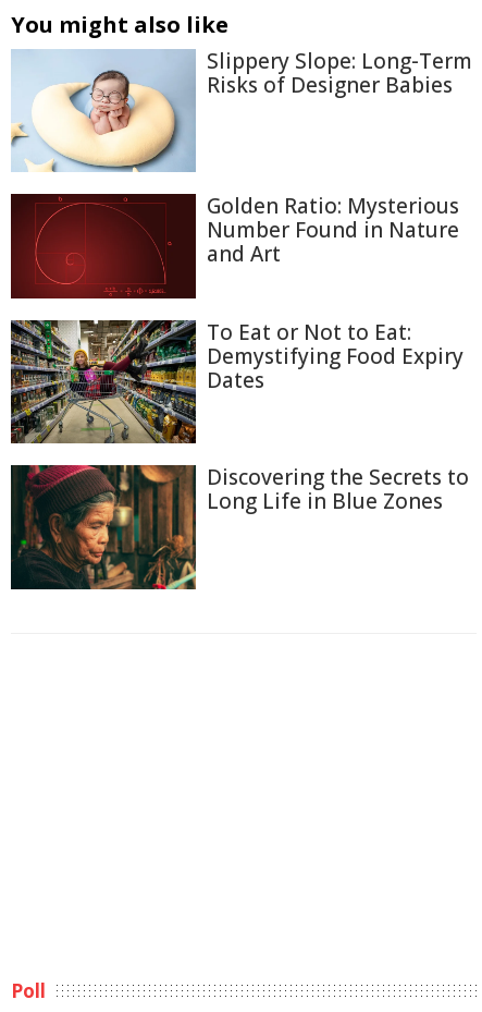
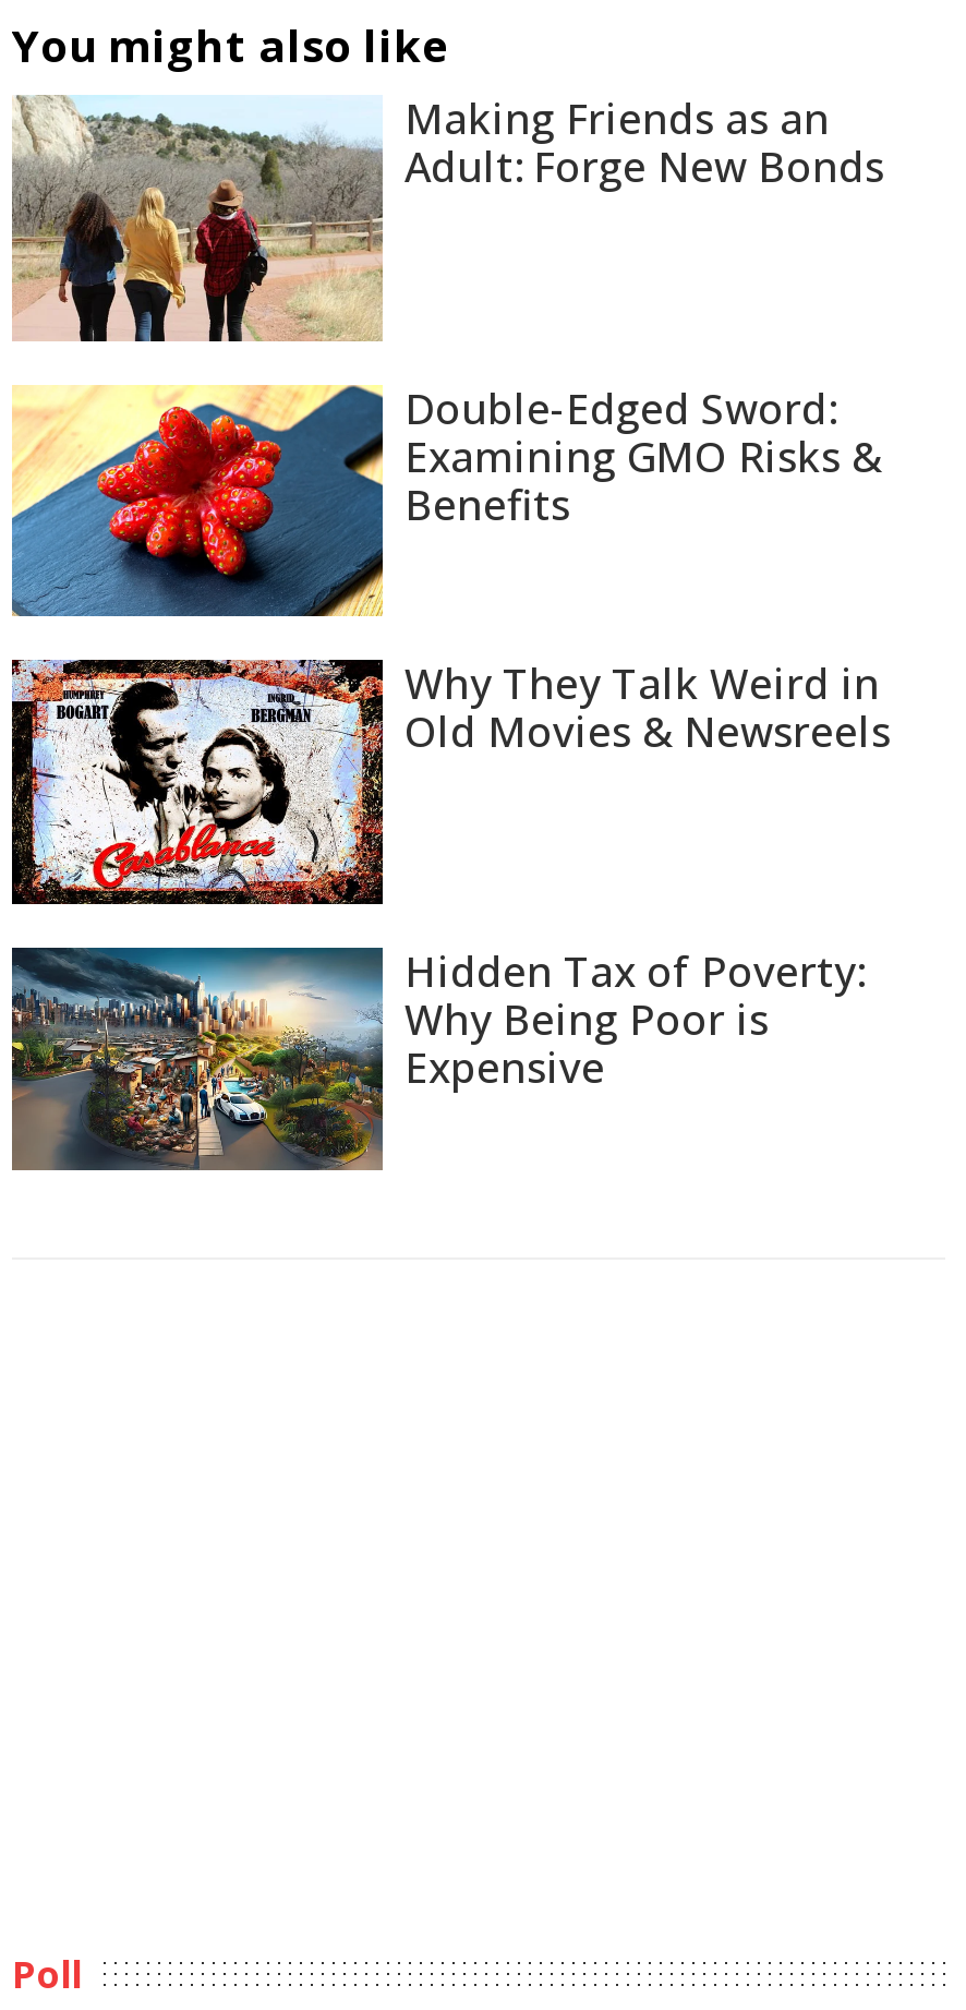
[11,47,472,172] [image] | Slippery Slope: Long-Term | Risks of Designer Babies -> [10,91,884,344] [image] | Making Friends as an | Adult: Forge New Bonds
[10,192,459,309] [image] | Golden Ratio: Mysterious | Number Found in Nature | and Art -> [10,381,882,618] [image] | Double-Edged Sword: | Examining GMO Risks & | Benefits
[10,318,464,453] [image] | To Eat or Not to Eat: | Demystifying Food Expiry | Dates -> [10,638,891,906] [image] | Why They Talk Weird in | Old Movies & Newsreels
[10,463,469,590] [image] | Discovering the Secrets to | Long Life in Blue Zones -> [10,928,865,1172] [image] | Hidden Tax of Poverty: | Why Being Poor is | Expensive

